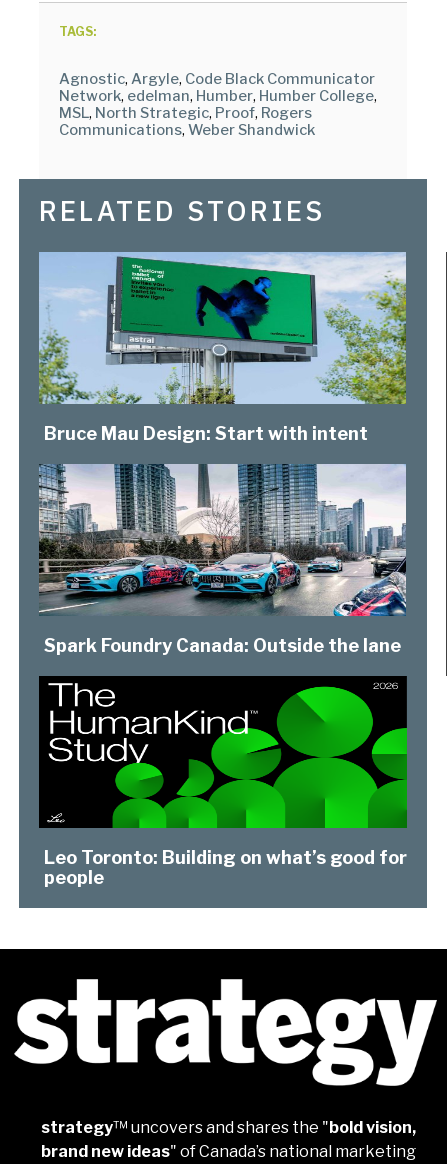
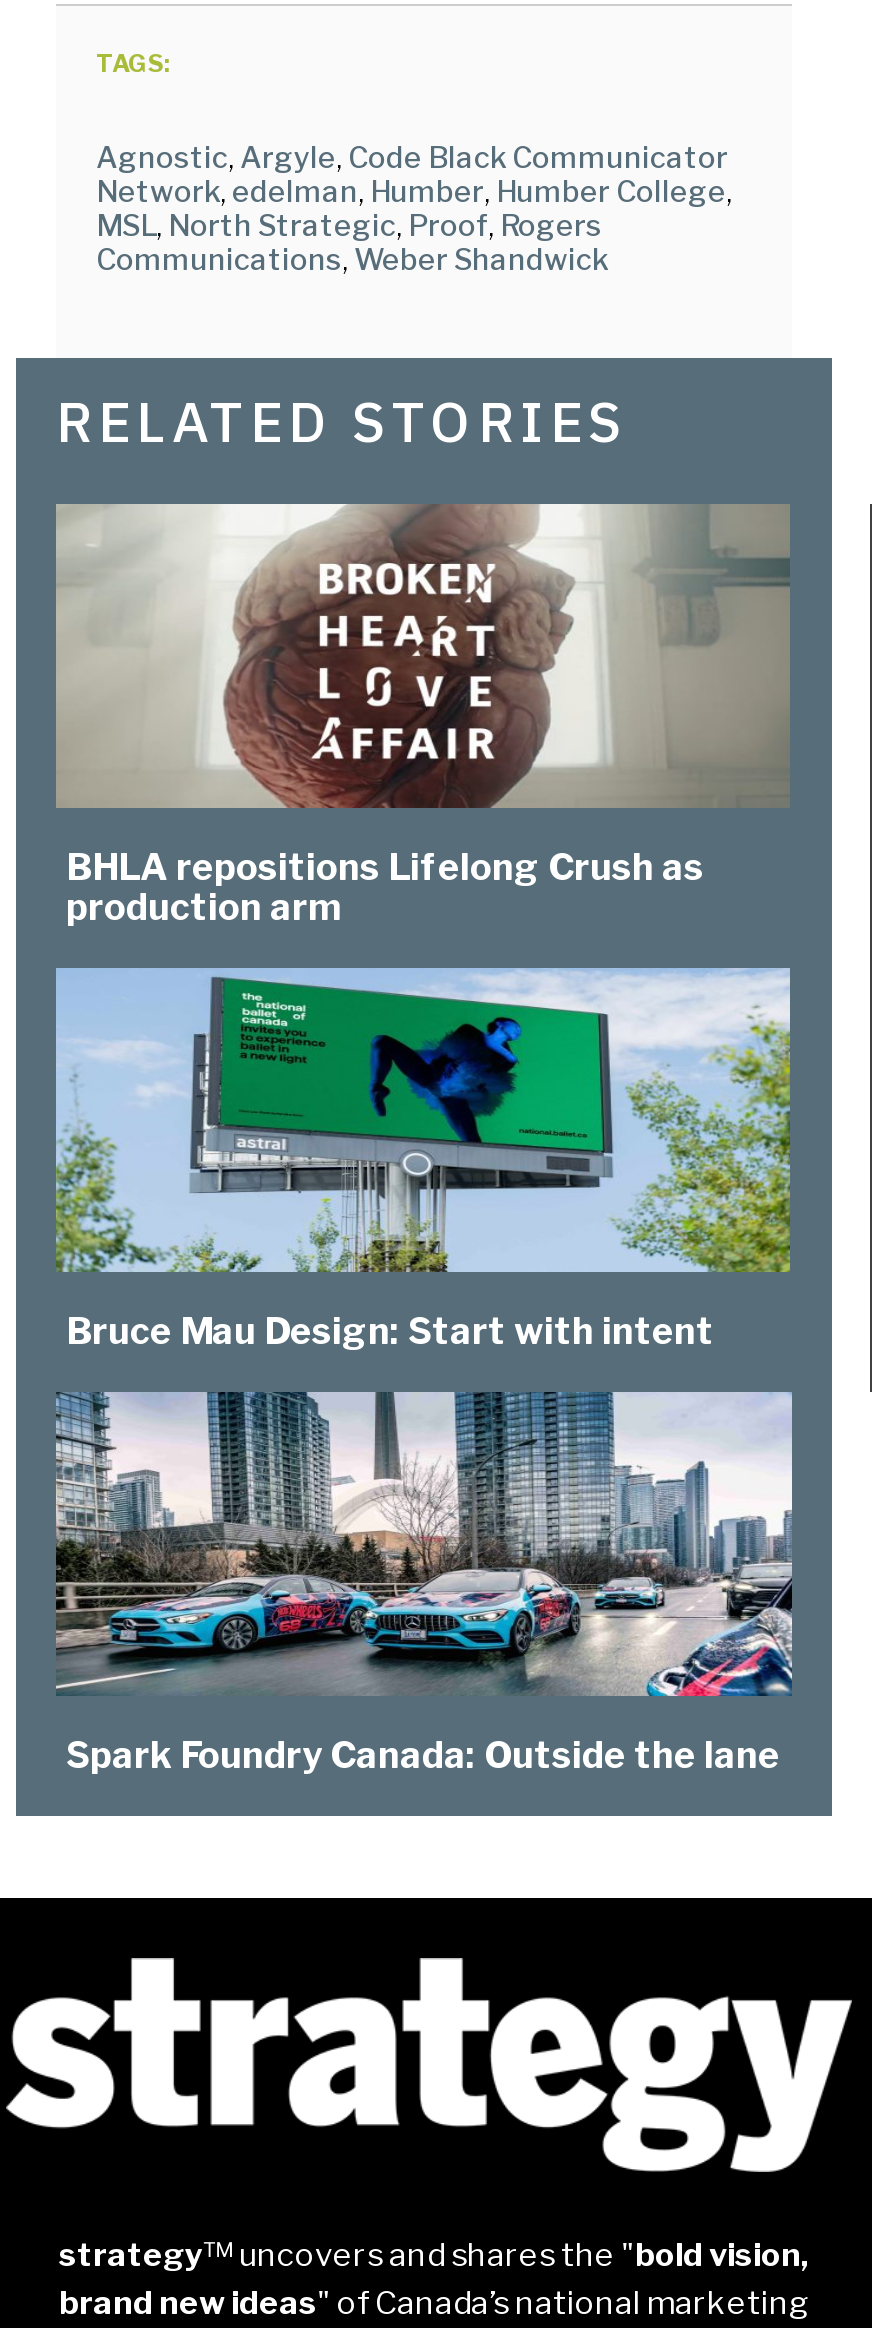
none -> [56,504,790,929] [image] | BHLA repositions Lifelong Crush as | production arm
moved [37,252,408,656] -> [52,968,794,1777]: [image] | Bruce Mau Design: Start with intent | Spark Foundry Canada: Outside the lane
[38,675,408,888] [image] | Leo Toronto: Building on what’s good for | people -> none

